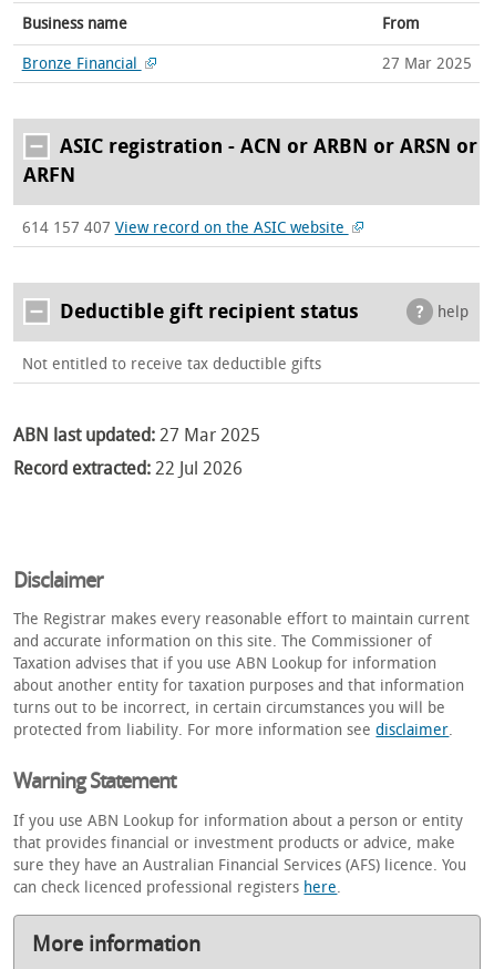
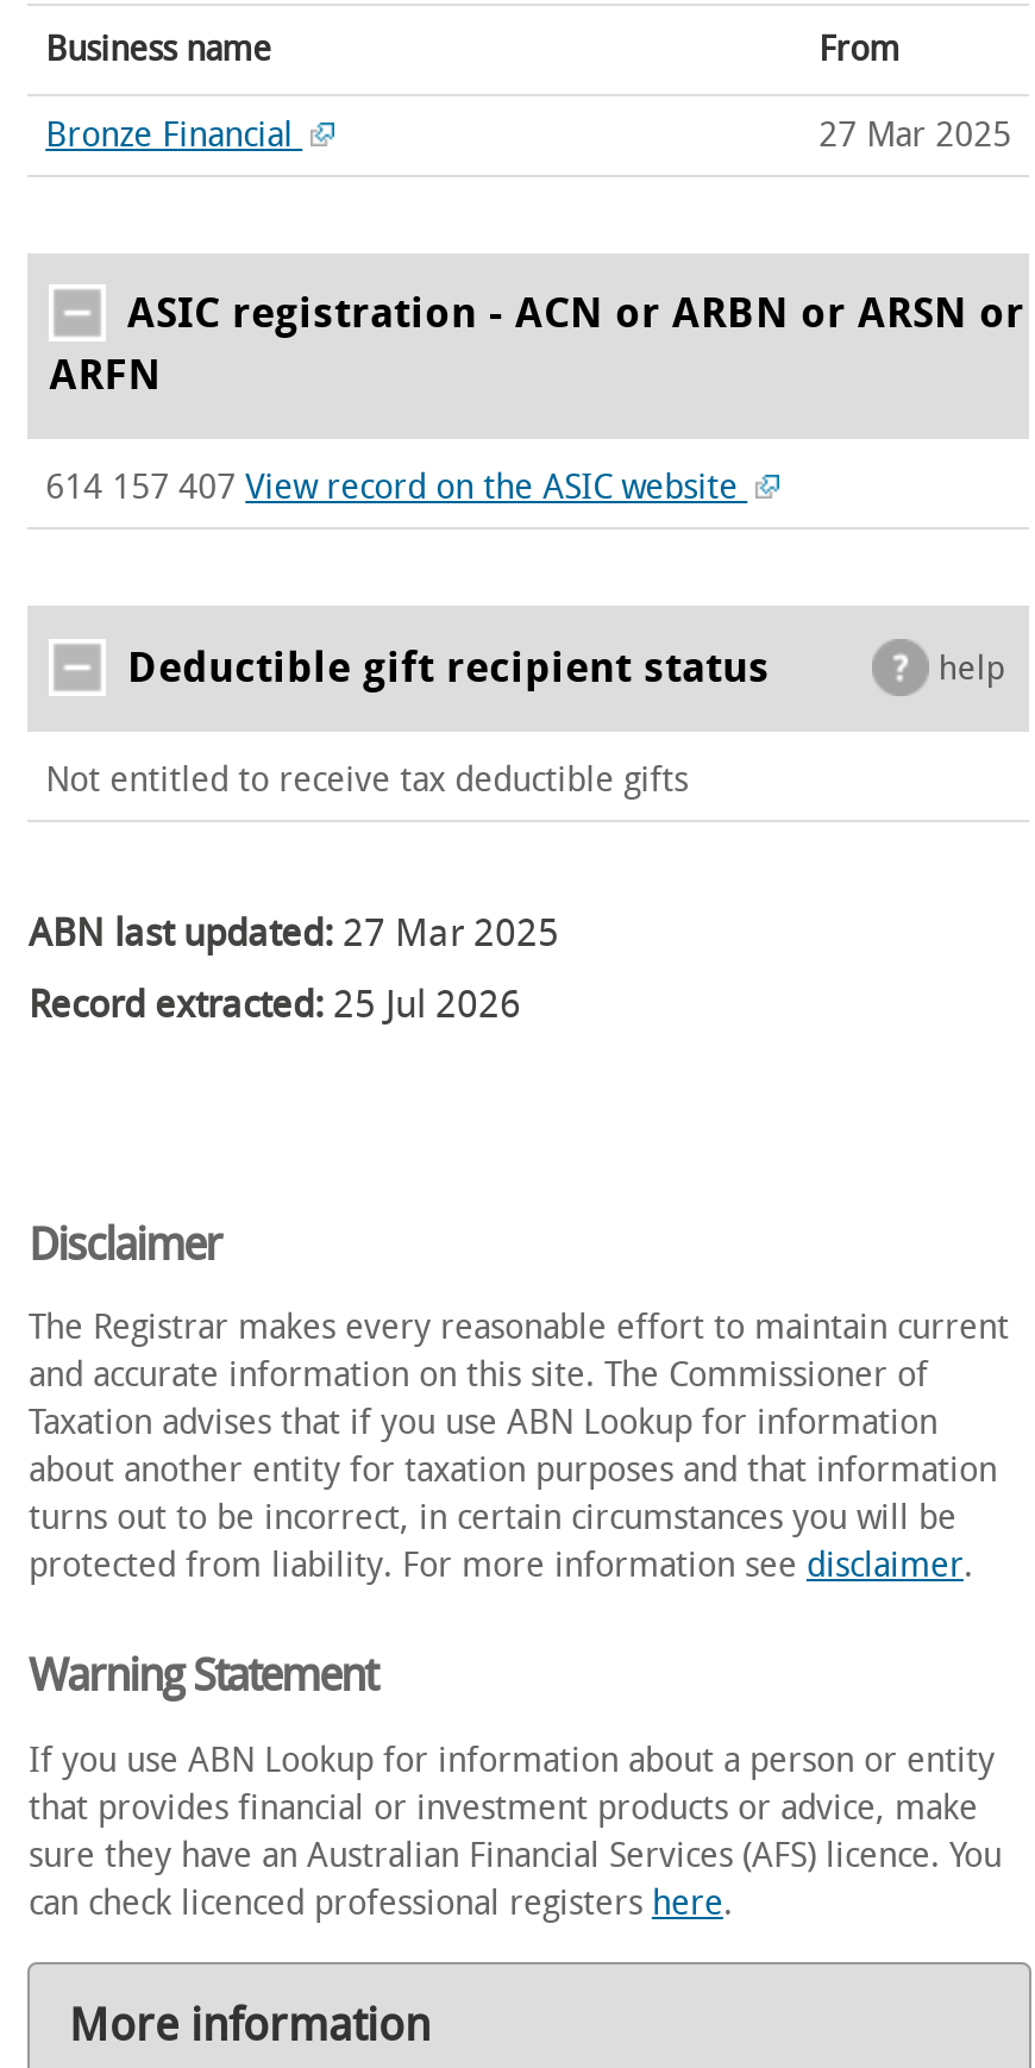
[14,458,243,479] Record extracted: 22 Jul 2026 -> [28,982,521,1027] Record extracted: 25 Jul 2026

